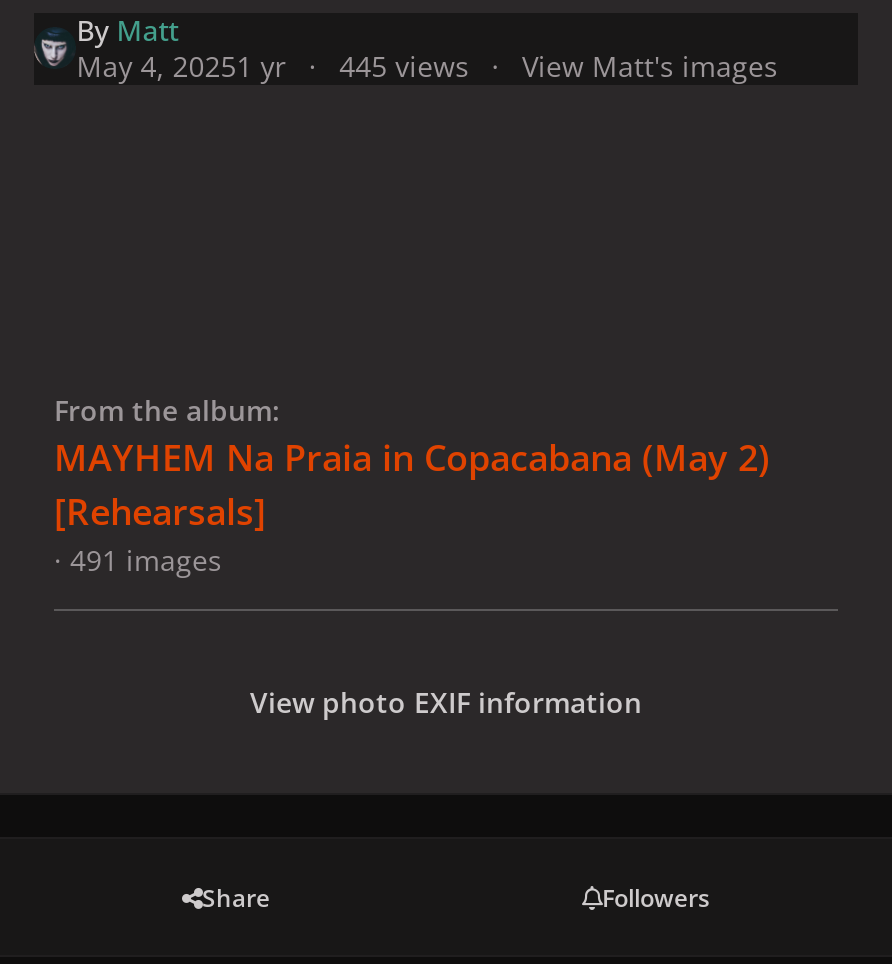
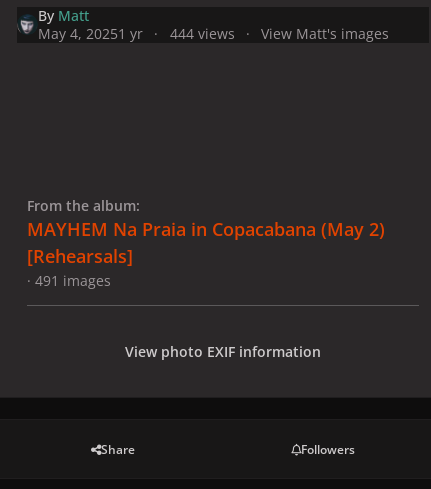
[76,46,778,84] May 4, 20251 yr 445 views View Matt's images -> [38,23,389,42] May 4, 20251 yr 444 views View Matt's images

